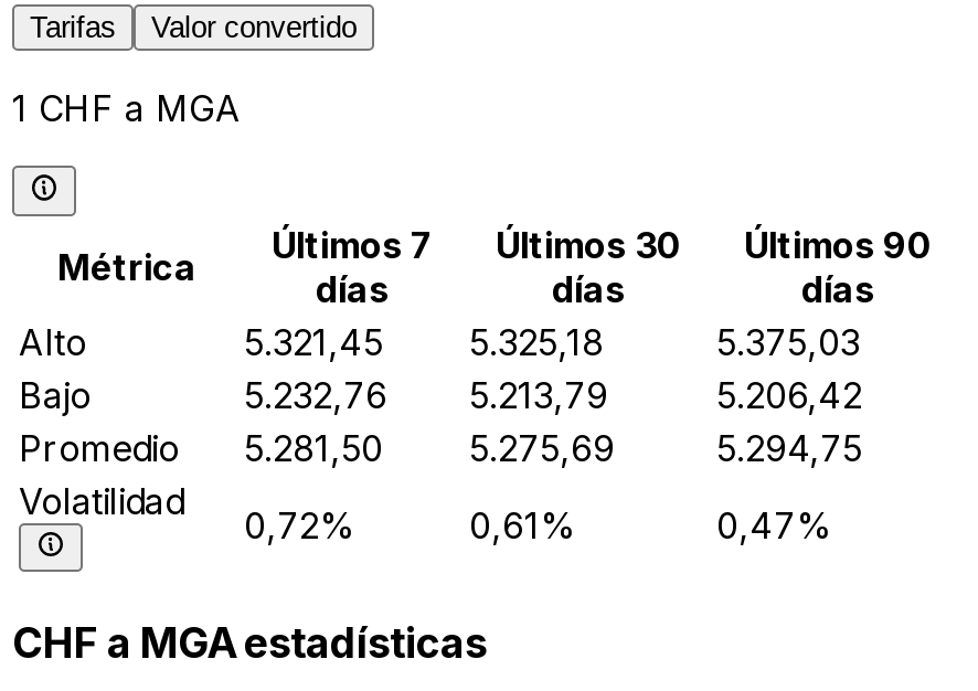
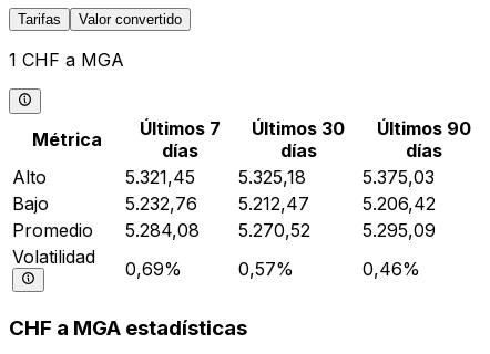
[244,372,608,417] 5.232,76 5.213,79 -> [125,192,309,214] 5.232,76 5.212,47
[244,425,383,470] 5.281,50 -> [125,219,200,241] 5.284,08
[469,425,615,470] 5.275,69 -> [238,219,310,241] 5.270,52
[716,425,862,470] 5.294,75 -> [363,219,436,241] 5.295,09
[244,503,354,547] 0,72% -> [125,257,182,280] 0,69%
[469,503,575,547] 0,61% -> [238,257,294,280] 0,57%
[716,503,831,547] 0,47% -> [363,257,420,280] 0,46%

